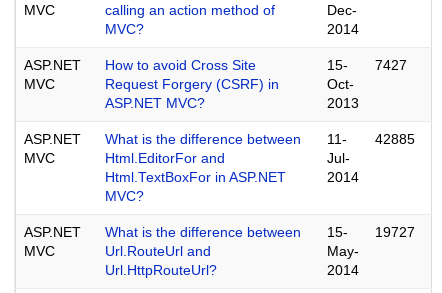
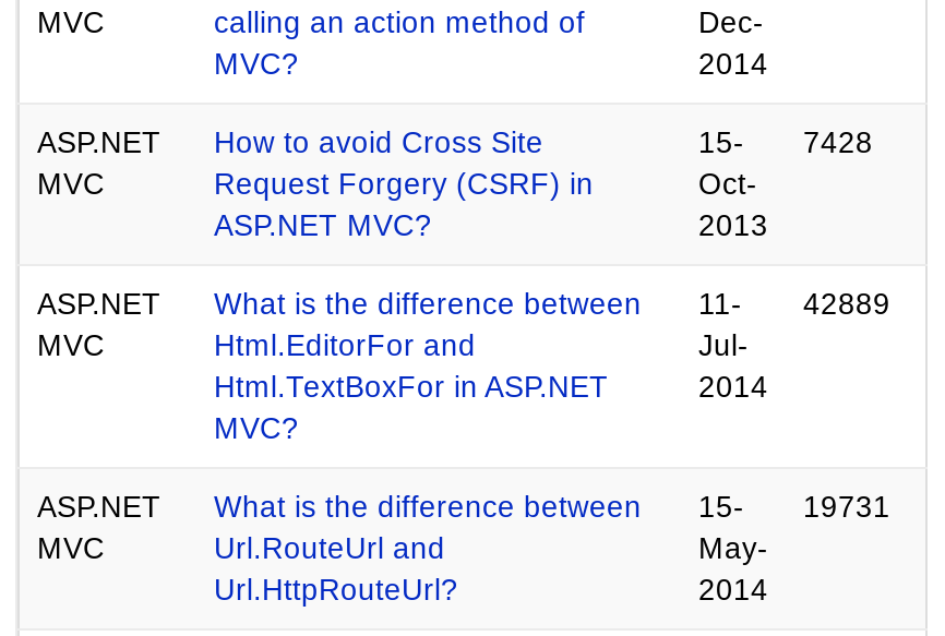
[327,58,407,73] 15- 7427 -> [698,127,873,159] 15- 7428
[24,132,415,147] ASP.NET What is the difference between 11- 42885 -> [37,288,890,321] ASP.NET What is the difference between 11- 42889
[24,225,415,240] ASP.NET What is the difference between 15- 19727 -> [37,491,890,524] ASP.NET What is the difference between 15- 19731

